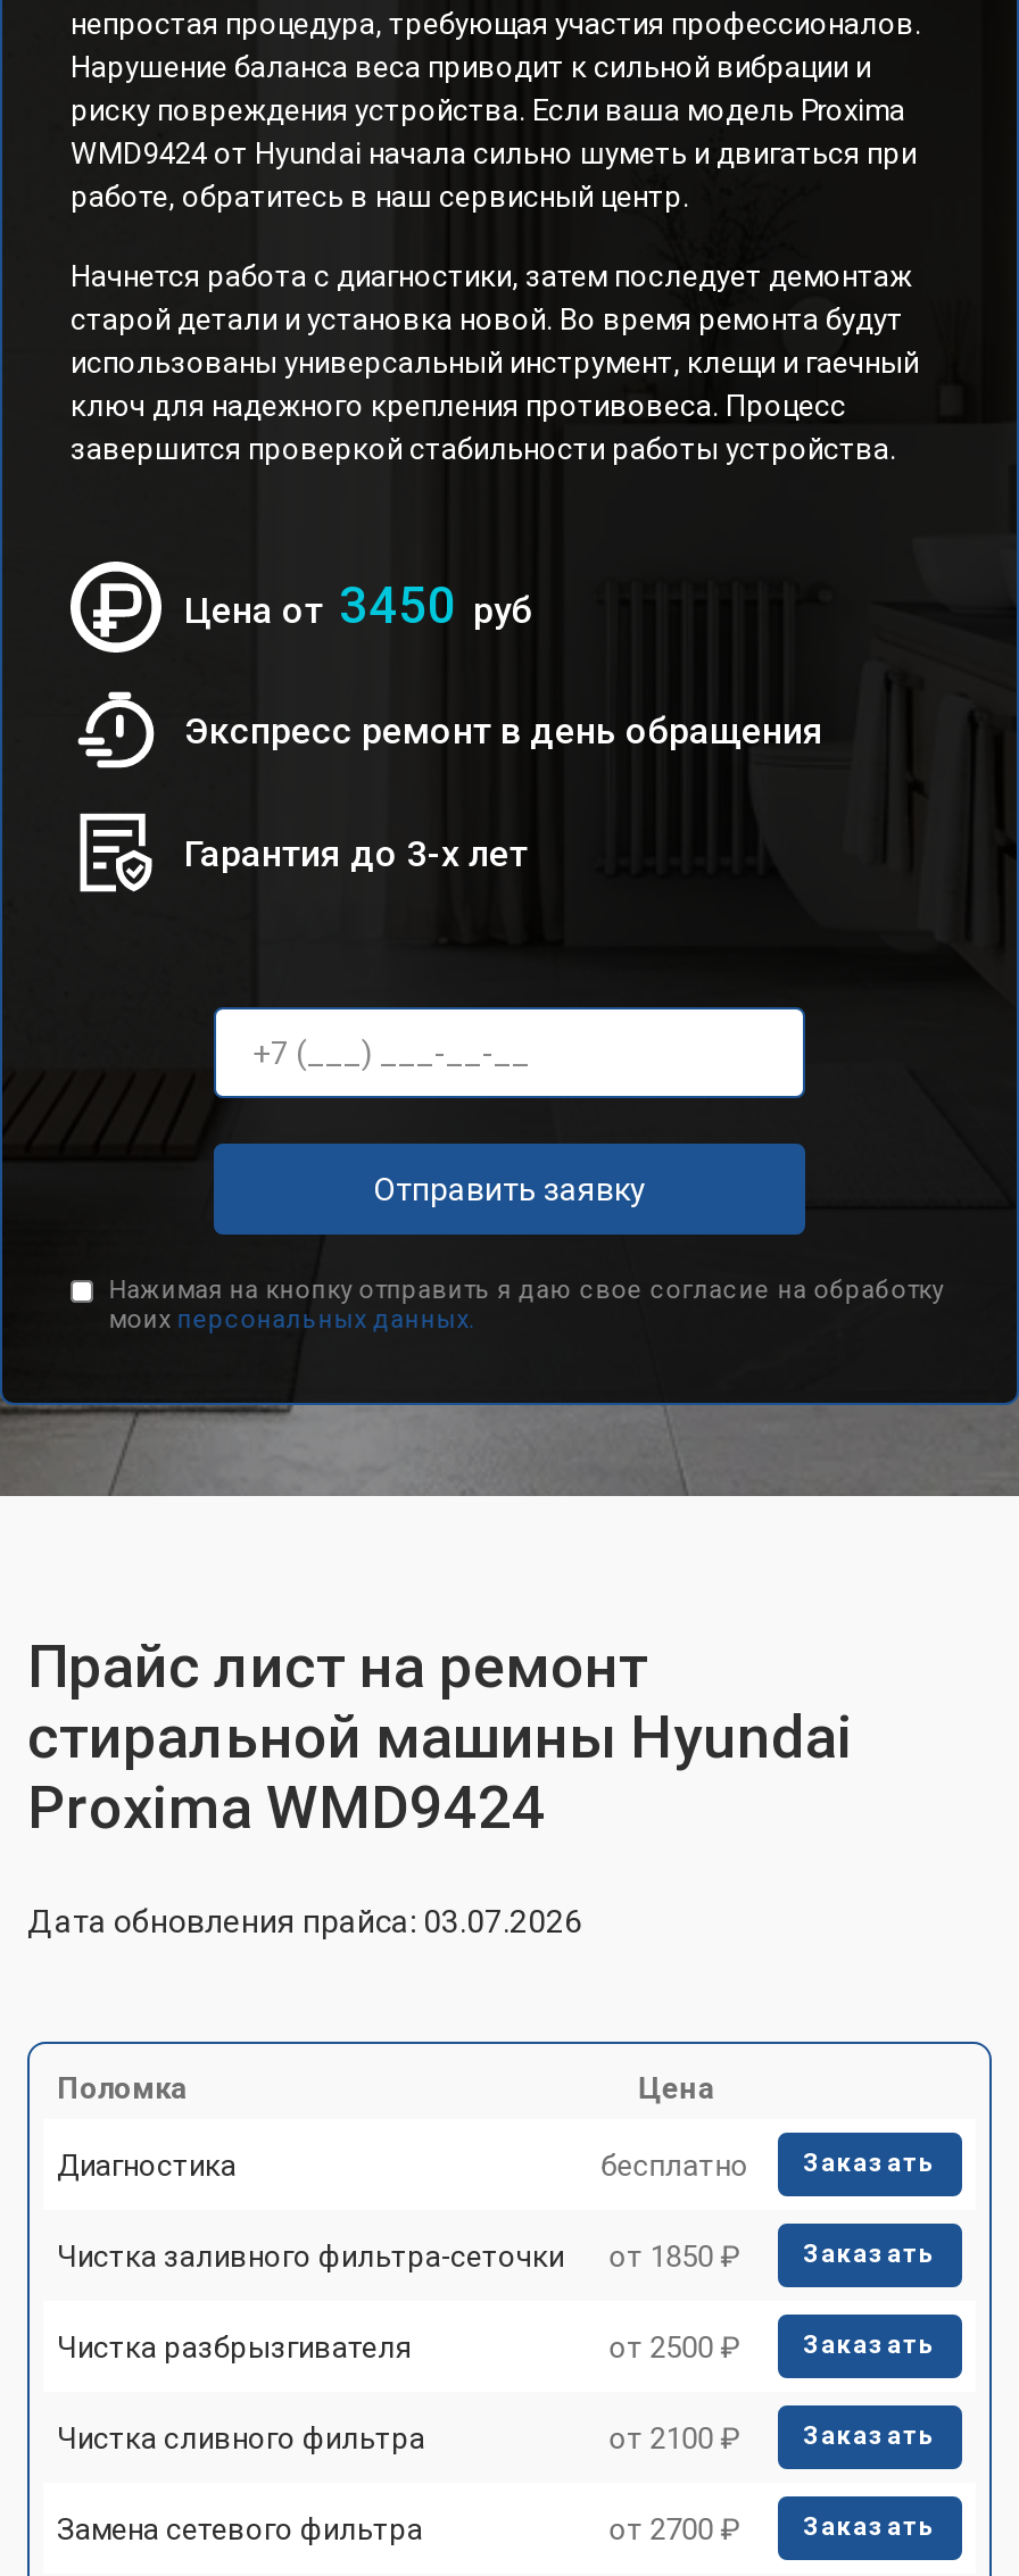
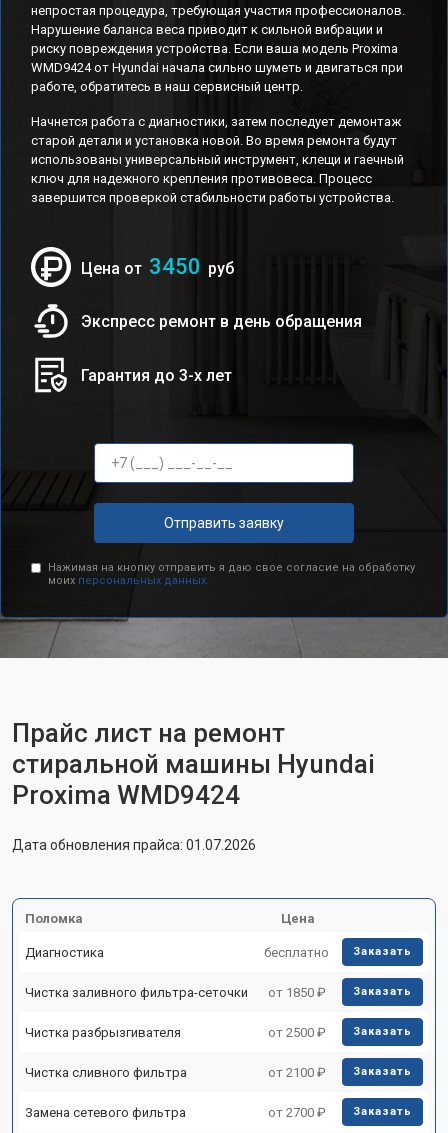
[27,1903,582,1939] Дата обновления прайса: 03.07.2026 -> [12,837,256,853] Дата обновления прайса: 01.07.2026

